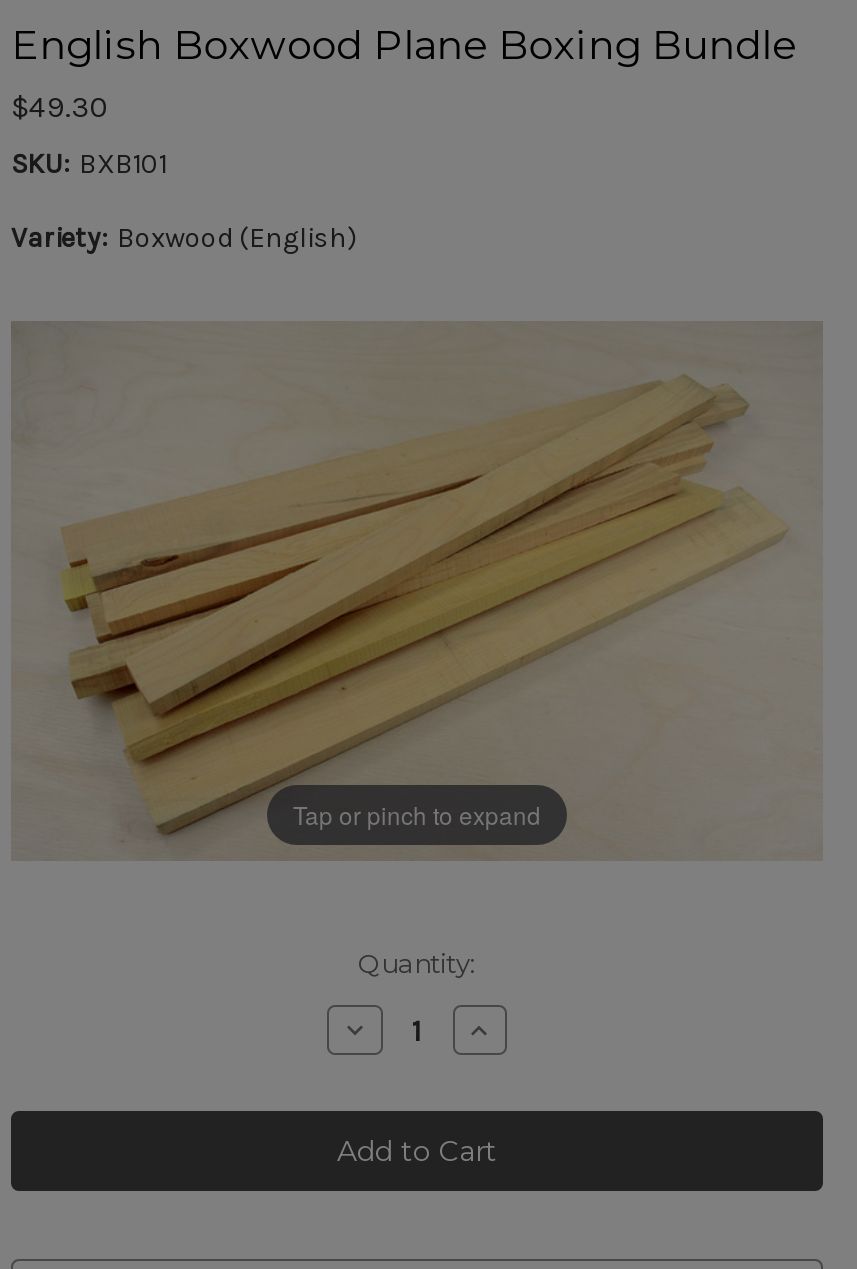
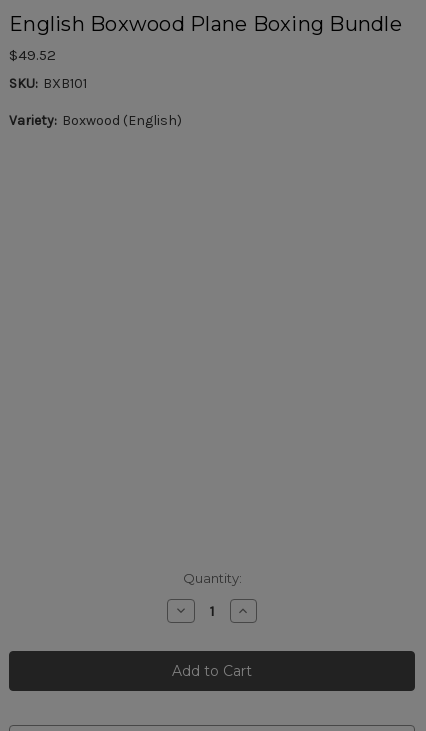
[11,89,107,125] $49.30 -> [9,46,56,64] $49.52
[11,321,823,861] [image] | Tap or pinch to expand -> none

